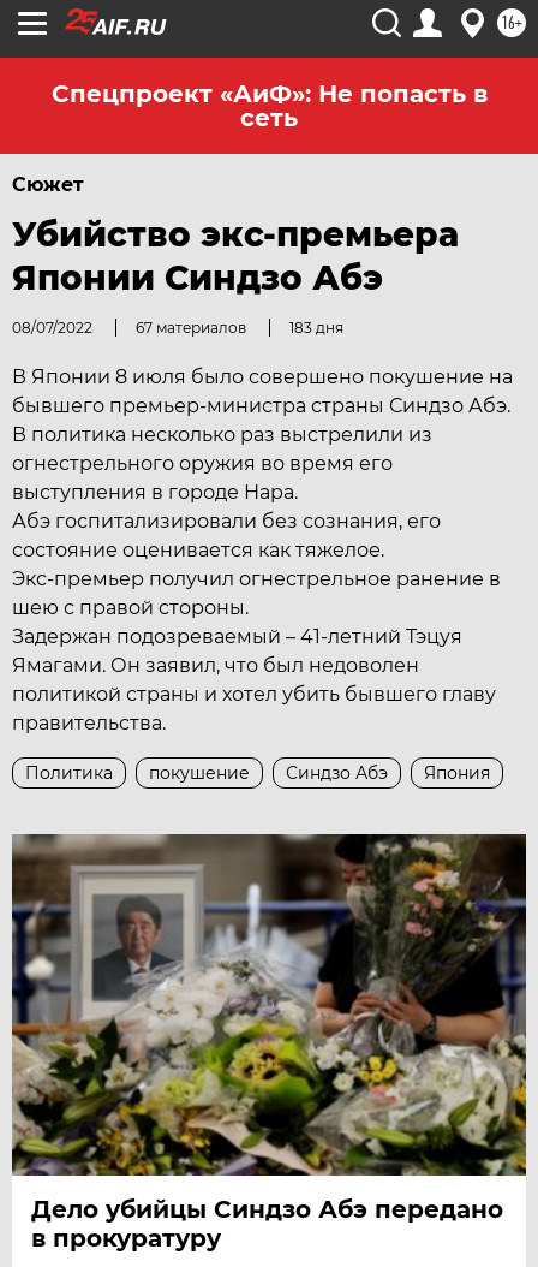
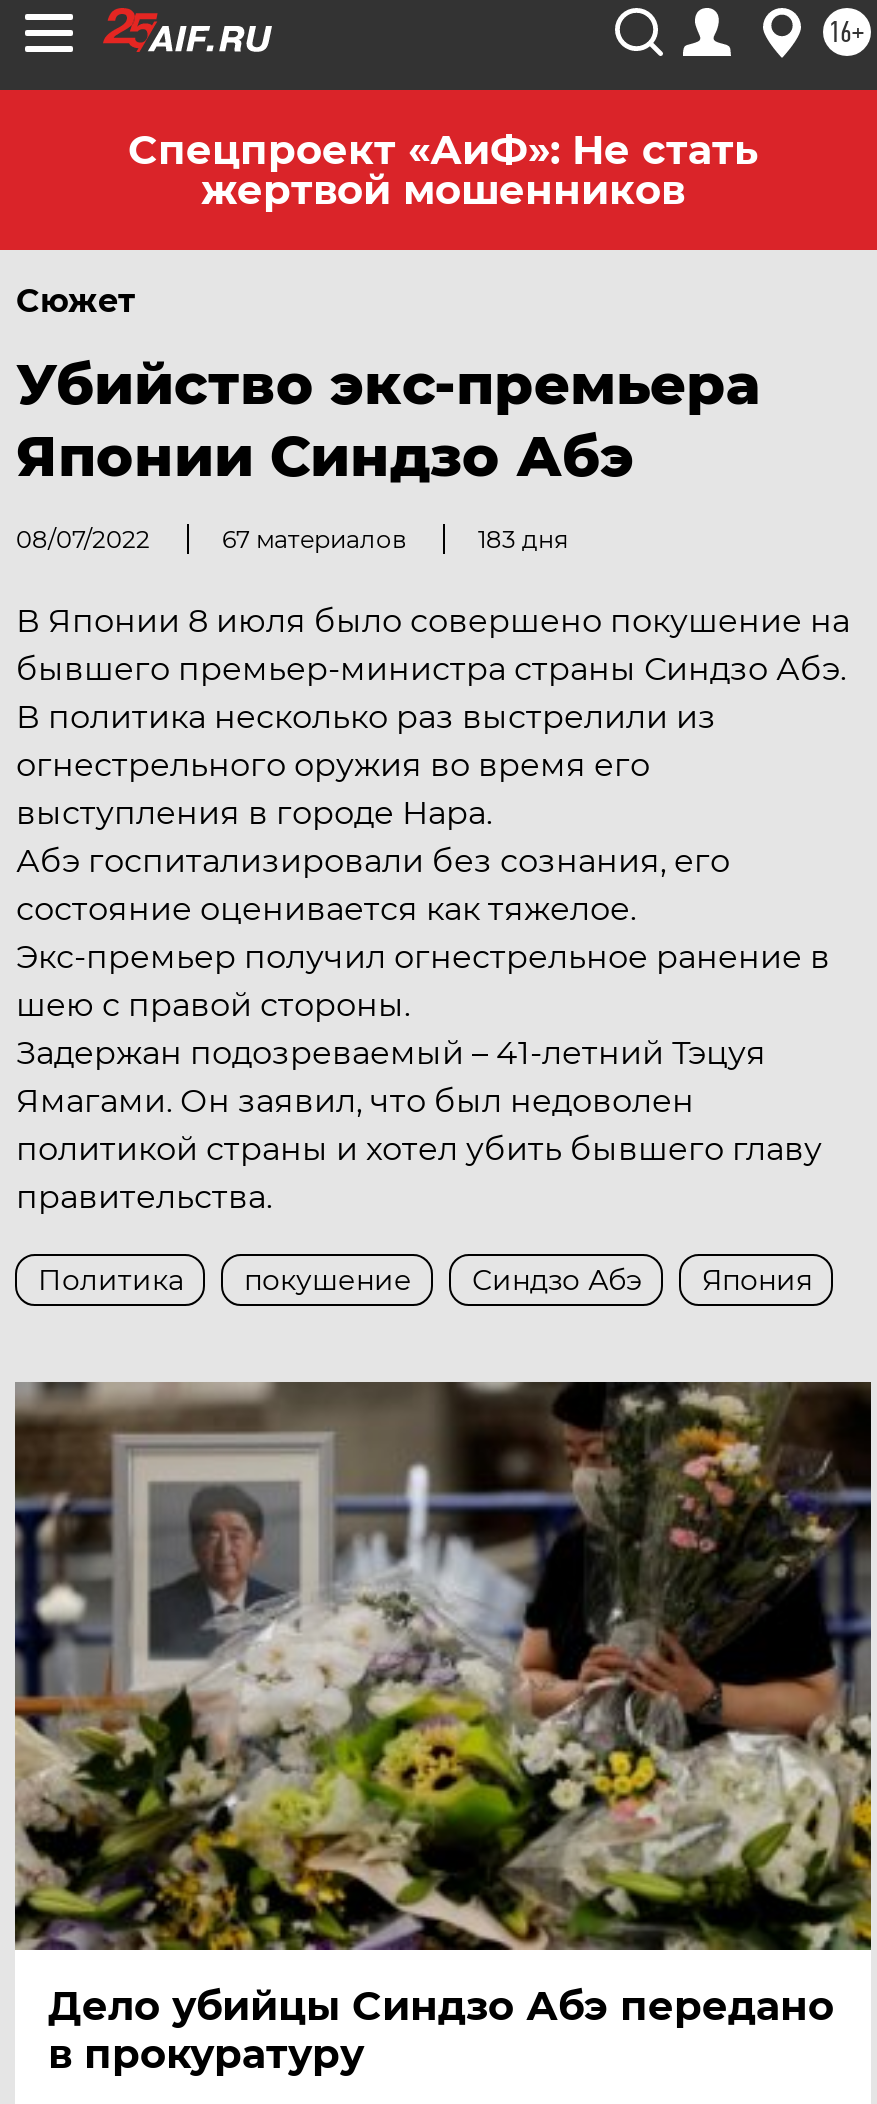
[51,79,487,132] Спецпроект «АиФ»: Не попасть в | сеть -> [128,126,758,214] Спецпроект «АиФ»: Не стать | жертвой мошенников

